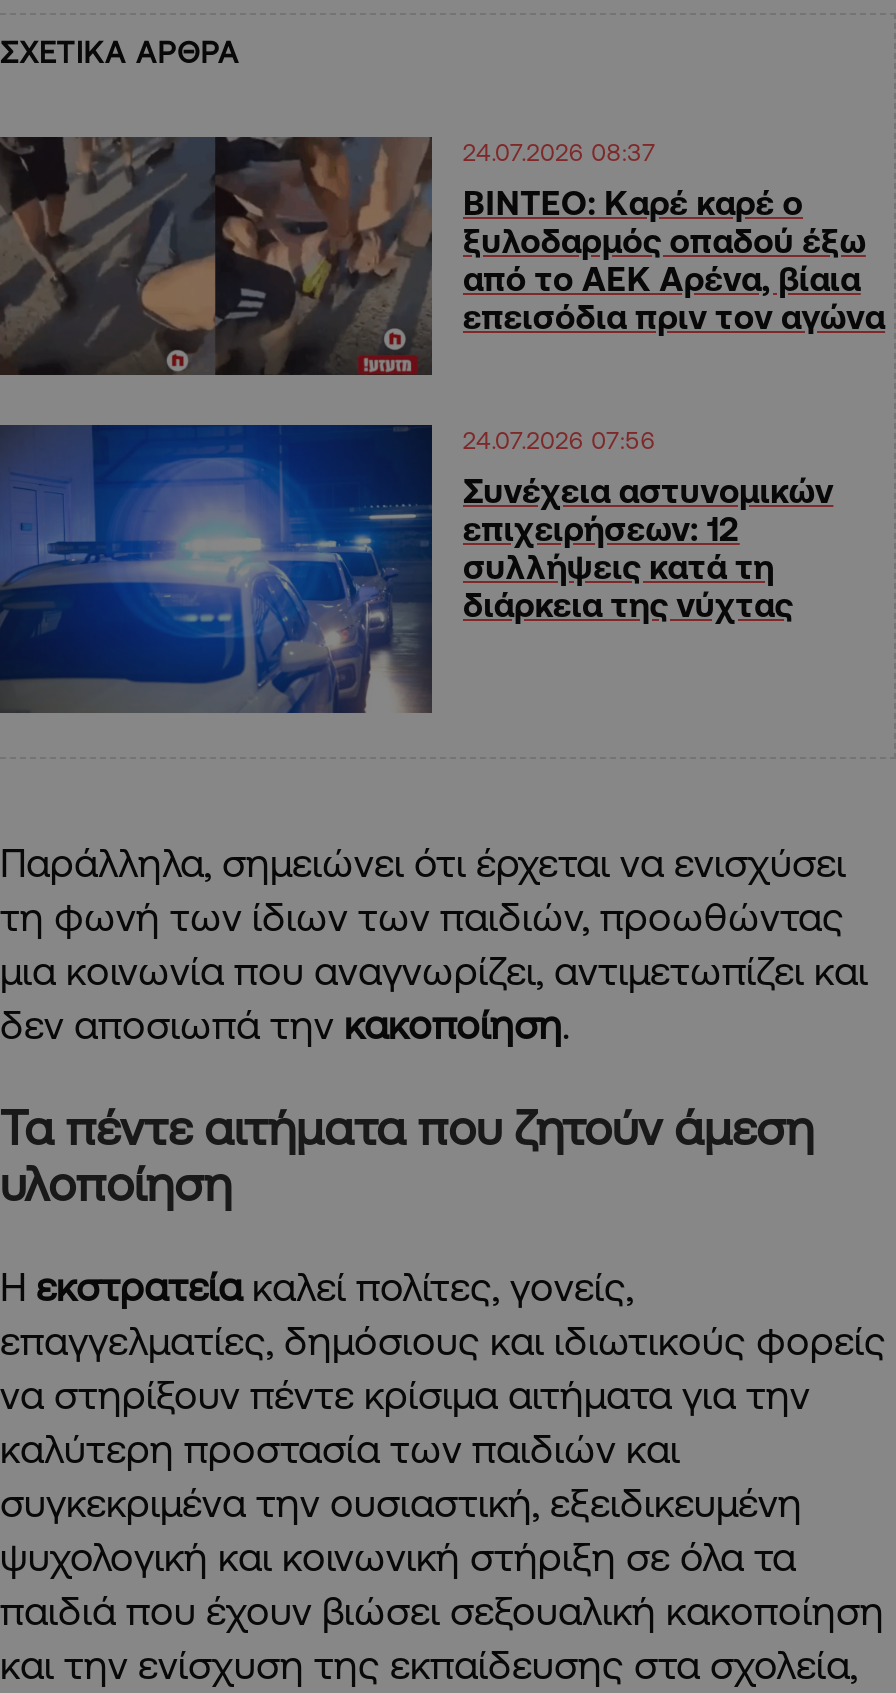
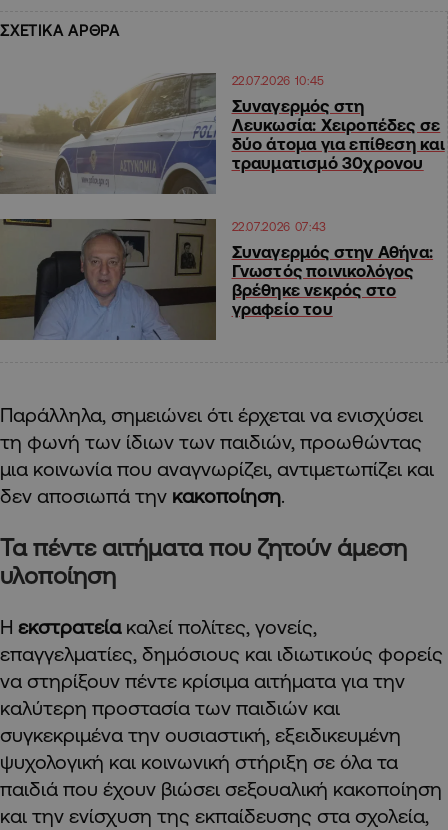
[6,135,656,379] [image] | 24.07.2026 08:37 -> [3,73,325,195] [image] | 22.07.2026 10:45
[463,182,885,334] ΒΙΝΤΕΟ: Καρέ καρέ ο | ξυλοδαρμός οπαδού έξω | από το ΑΕΚ Αρένα, βίαια | επεισόδια πριν τον αγώνα -> [231,96,445,172] Συναγερμός στη | Λευκωσία: Χειροπέδες σε | δύο άτομα για επίθεση και | τραυματισμό 30χρονου
[6,423,656,713] [image] | 24.07.2026 07:56 -> [3,217,327,341] [image] | 22.07.2026 07:43
[463,471,833,623] Συνέχεια αστυνομικών | επιχειρήσεων: 12 | συλλήψεις κατά τη | διάρκεια της νύχτας -> [231,242,433,318] Συναγερμός στην Αθήνα: | Γνωστός ποινικολόγος | βρέθηκε νεκρός στο | γραφείο του

